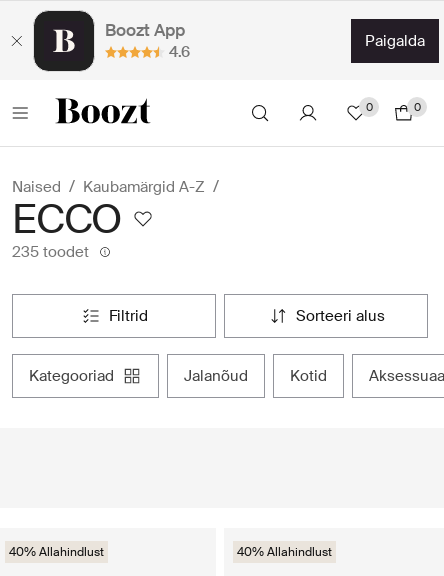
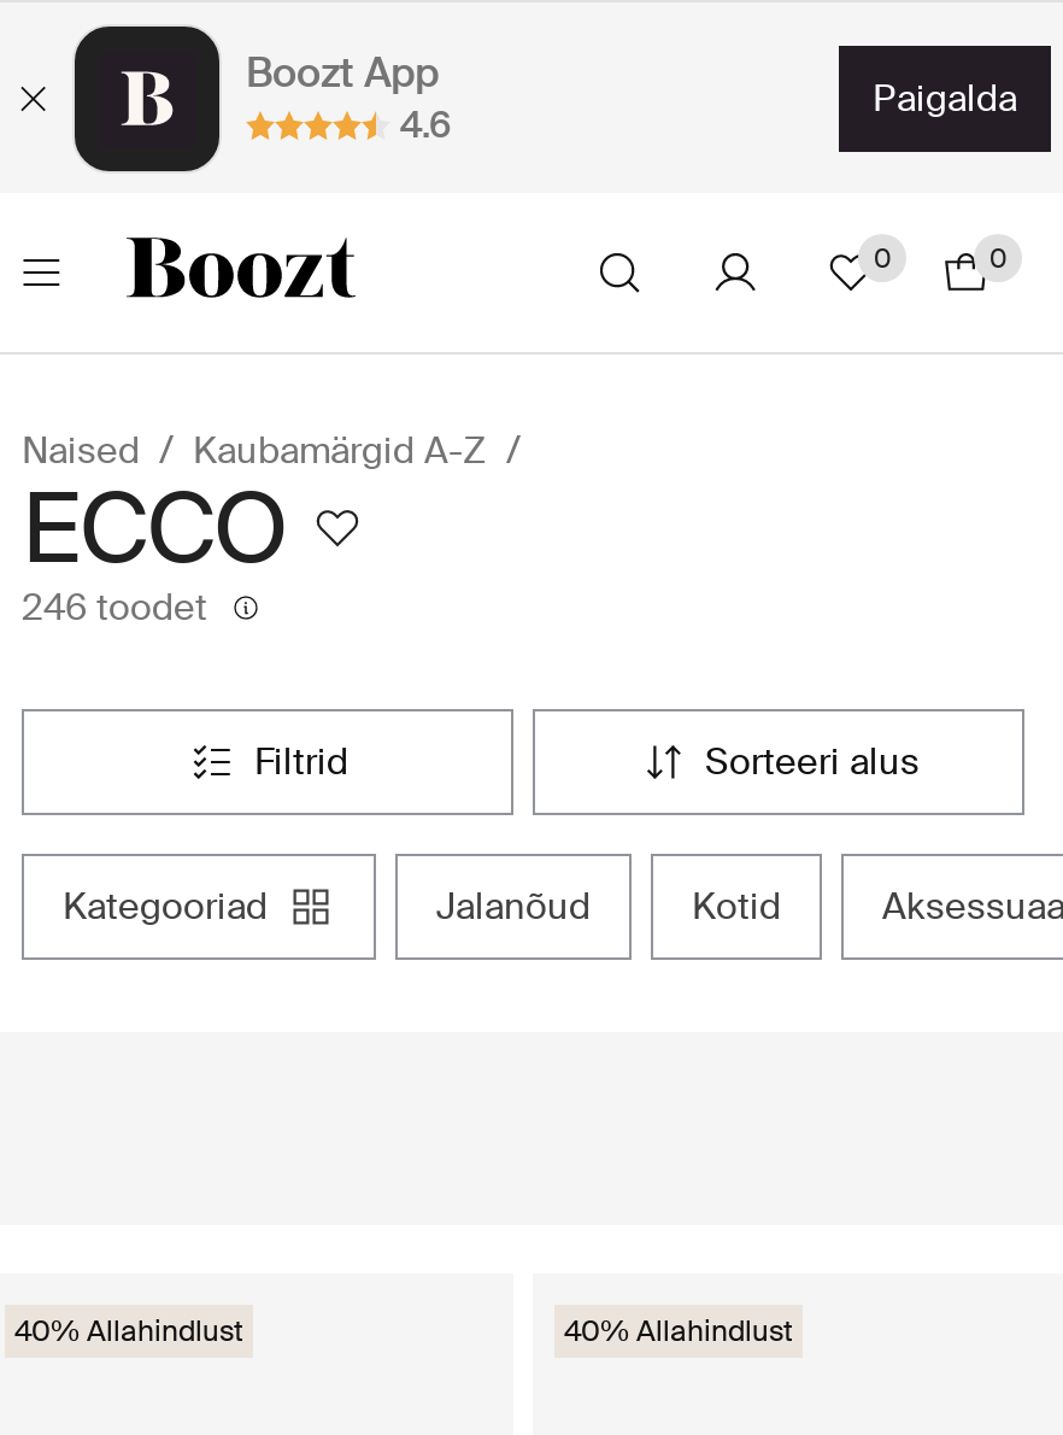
[12,242,89,262] 235 toodet -> [22,584,207,632] 246 toodet

